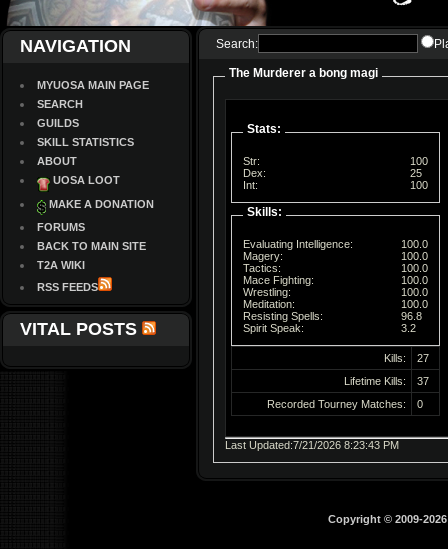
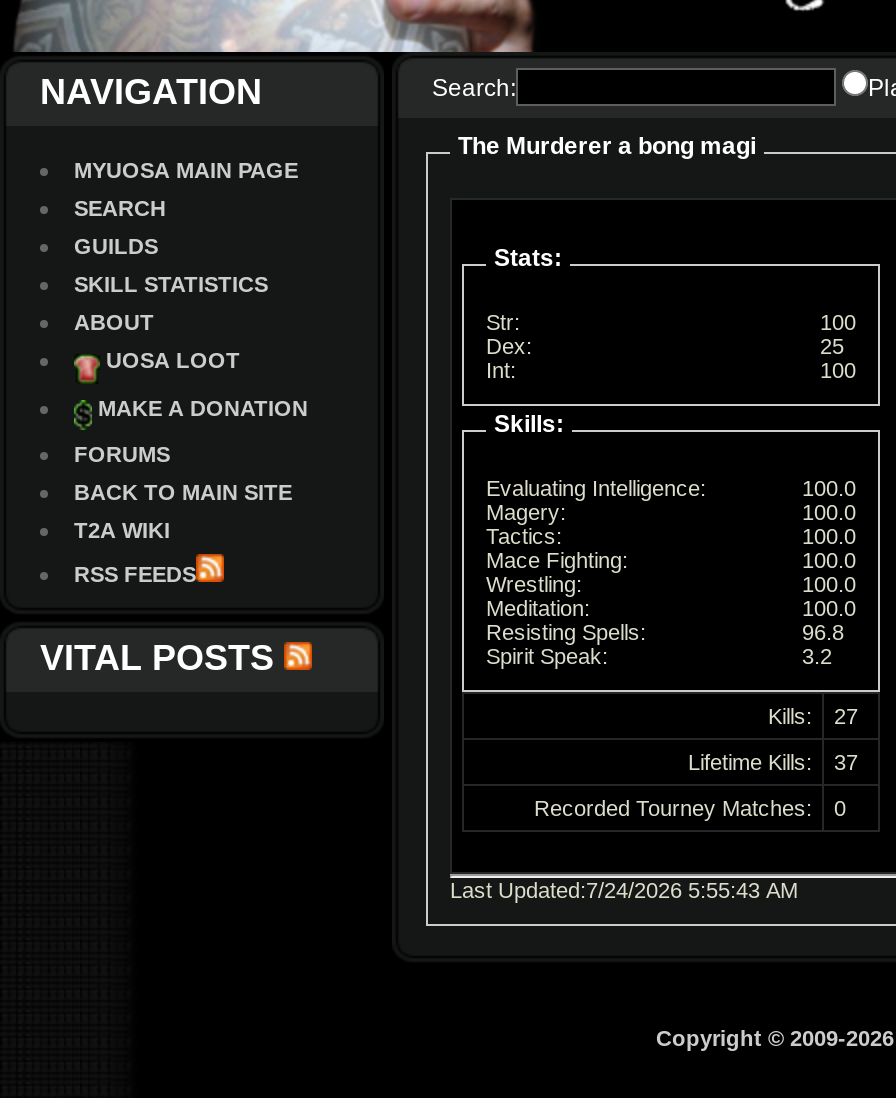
[225,439,399,451] Last Updated:7/21/2026 8:23:43 PM -> [450,878,798,902] Last Updated:7/24/2026 5:55:43 AM

